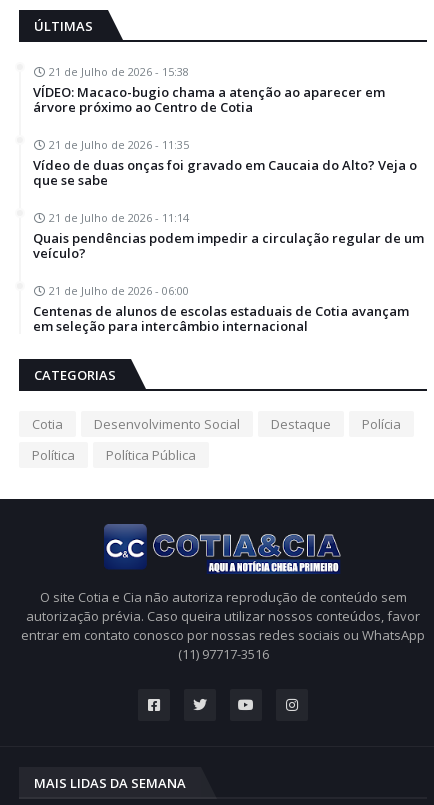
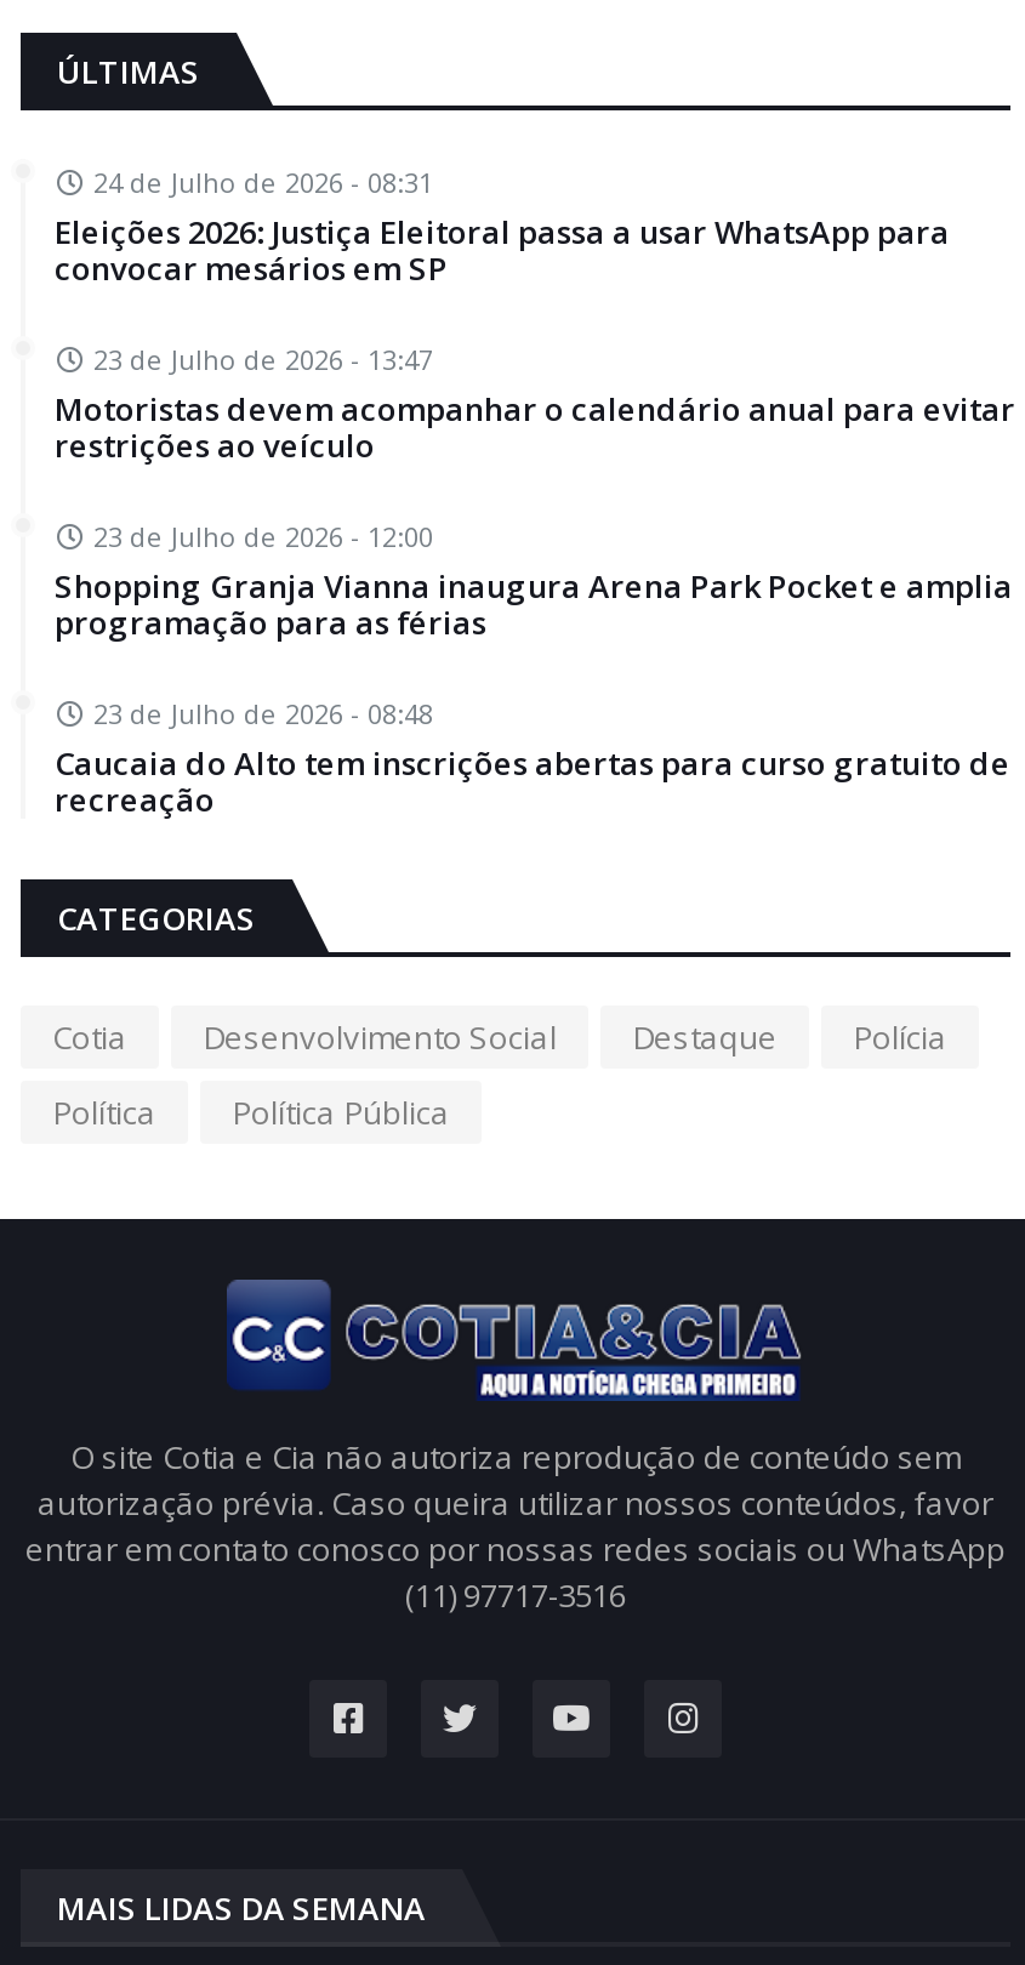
[33,64,385,116] 21 de Julho de 2026 - 15:38 | VÍDEO: Macaco-bugio chama a atenção ao aparecer em | árvore próximo ao Centro de Cotia -> [55,164,950,291] 24 de Julho de 2026 - 08:31 | Eleições 2026: Justiça Eleitoral passa a usar WhatsApp para | convocar mesários em SP
[33,137,417,189] 21 de Julho de 2026 - 11:35 | Vídeo de duas onças foi gravado em Caucaia do Alto? Veja o | que se sabe -> [55,342,1015,468] 23 de Julho de 2026 - 13:47 | Motoristas devem acompanhar o calendário anual para evitar | restrições ao veículo
[33,210,424,262] 21 de Julho de 2026 - 11:14 | Quais pendências podem impedir a circulação regular de um | veículo? -> [55,519,1013,645] 23 de Julho de 2026 - 12:00 | Shopping Granja Vianna inaugura Arena Park Pocket e amplia | programação para as férias
[33,283,409,335] 21 de Julho de 2026 - 06:00 | Centenas de alunos de escolas estaduais de Cotia avançam | em seleção para intercâmbio internacional -> [55,696,1010,822] 23 de Julho de 2026 - 08:48 | Caucaia do Alto tem inscrições abertas para curso gratuito de | recreação

